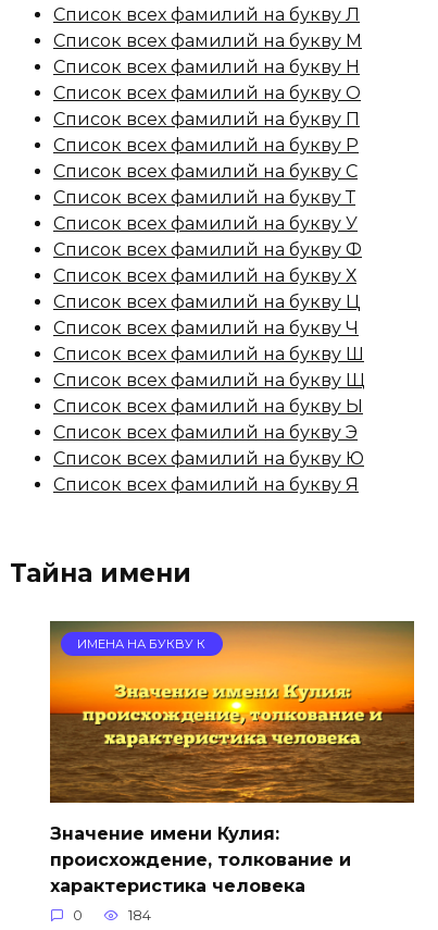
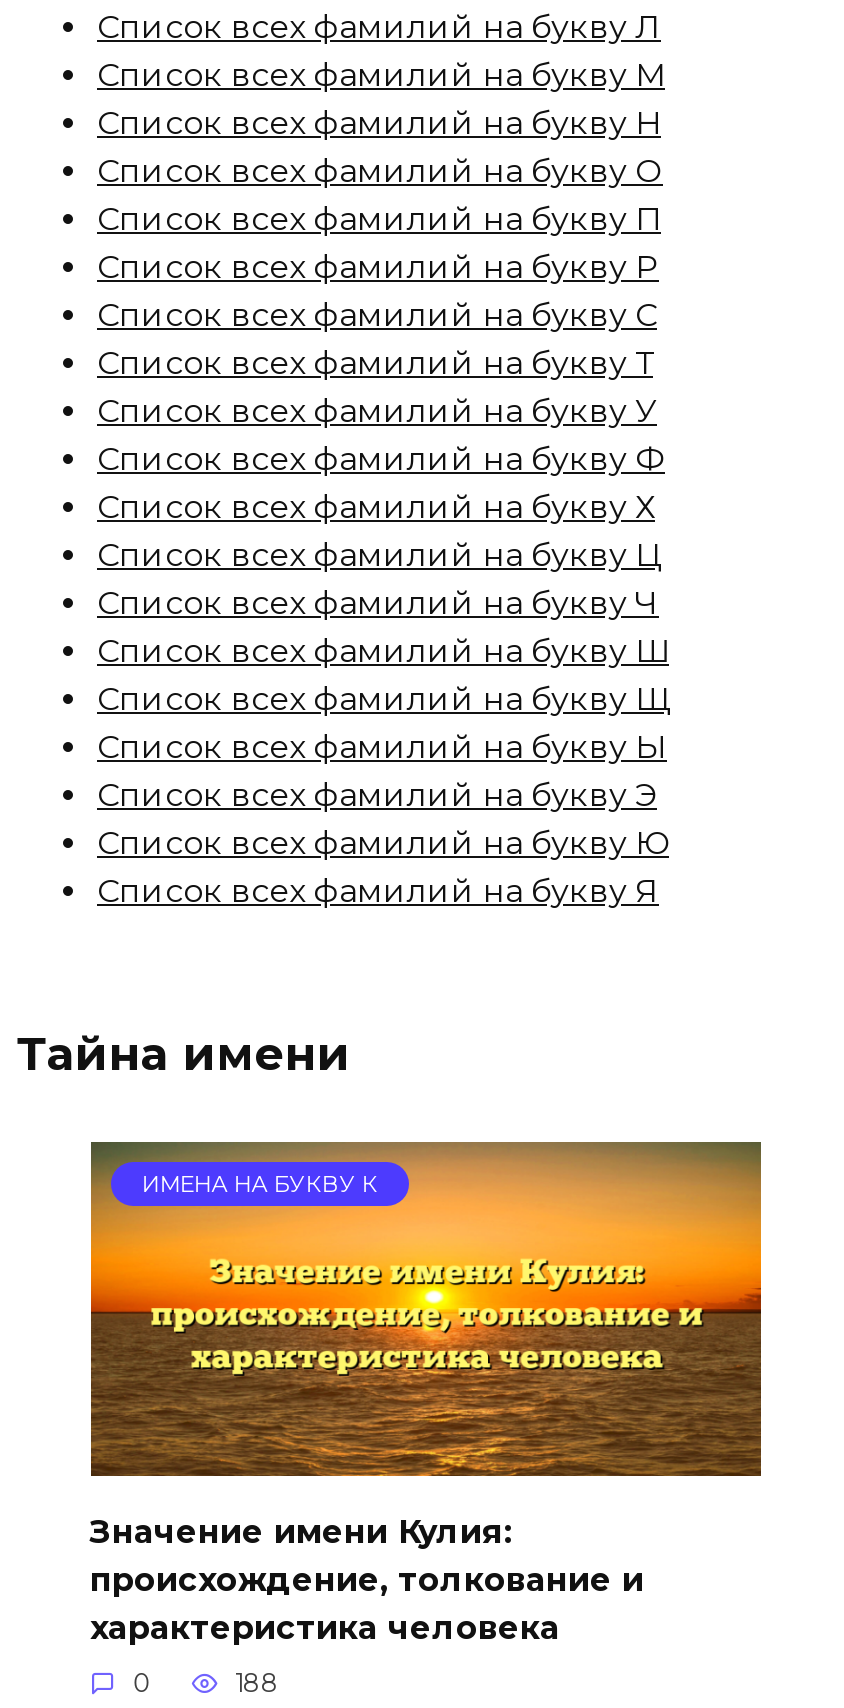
[128,908,151,924] 184 -> [235,1669,279,1699] 188

